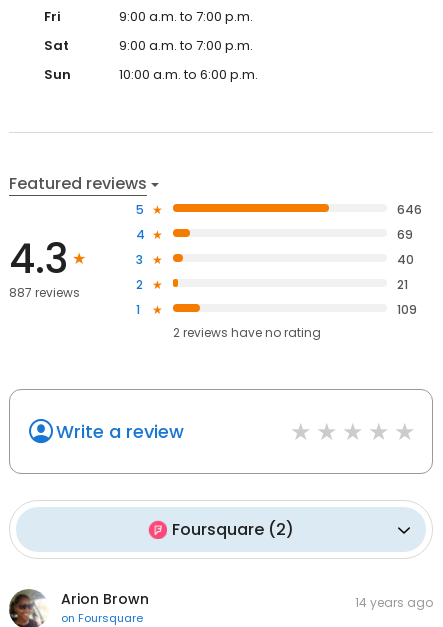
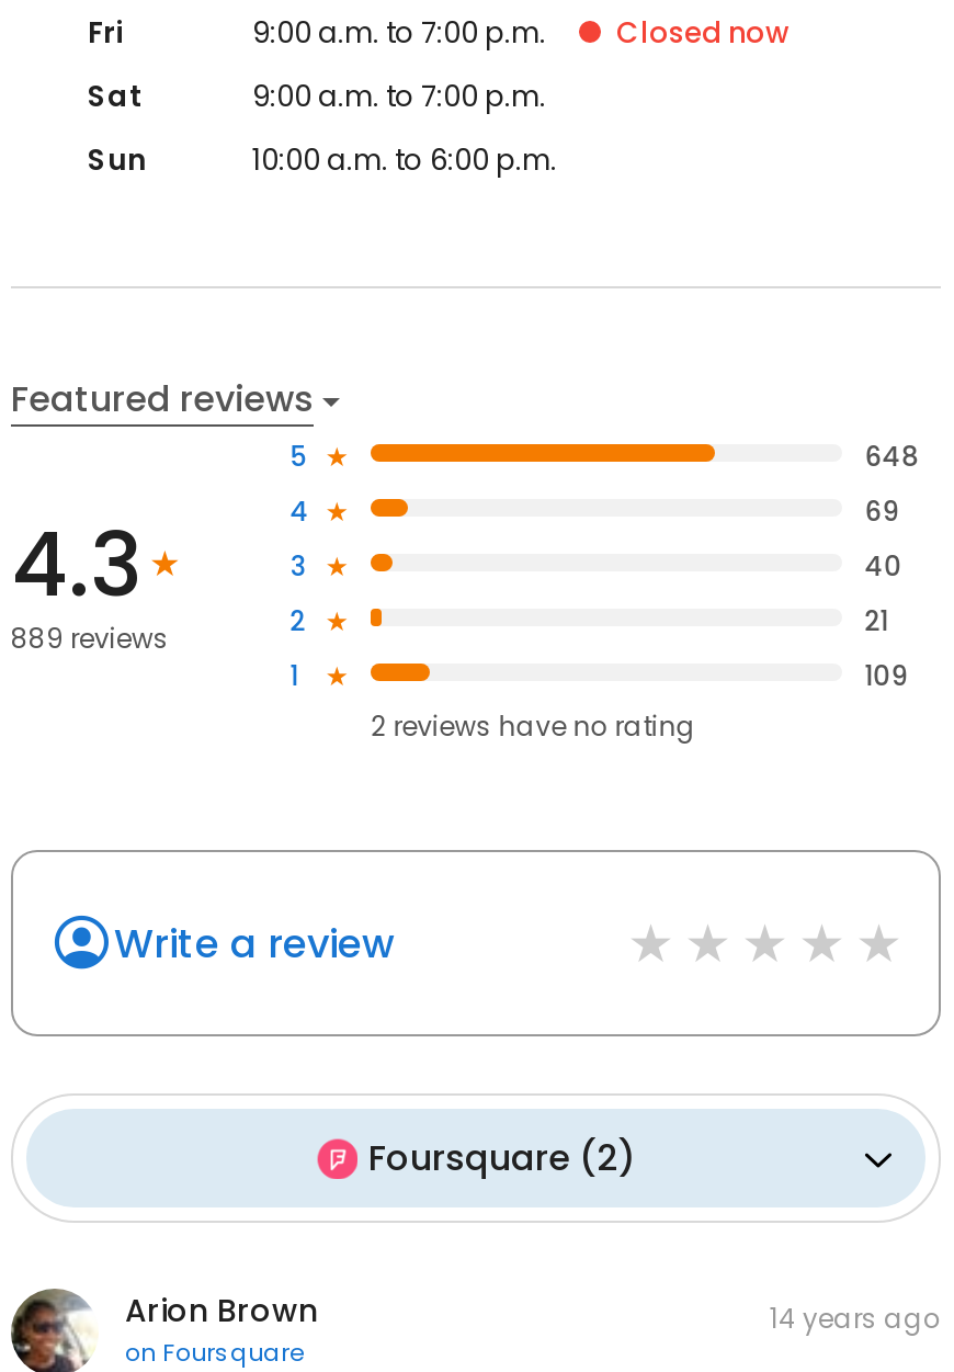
none -> [616,13,790,54] Closed now
[397,201,422,218] 646 -> [865,437,917,474] 648
[9,284,80,301] 887 reviews -> [11,619,169,656] 889 reviews

